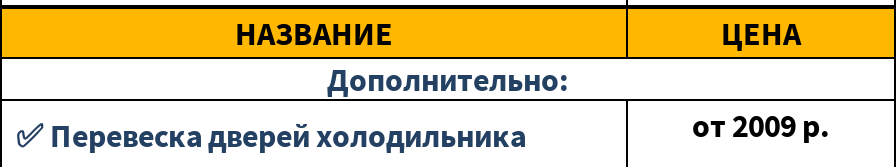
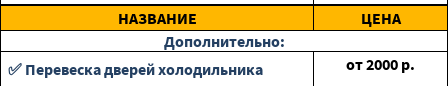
[692,105,830,145] от 2009 р. -> [346,54,415,74] от 2000 р.

